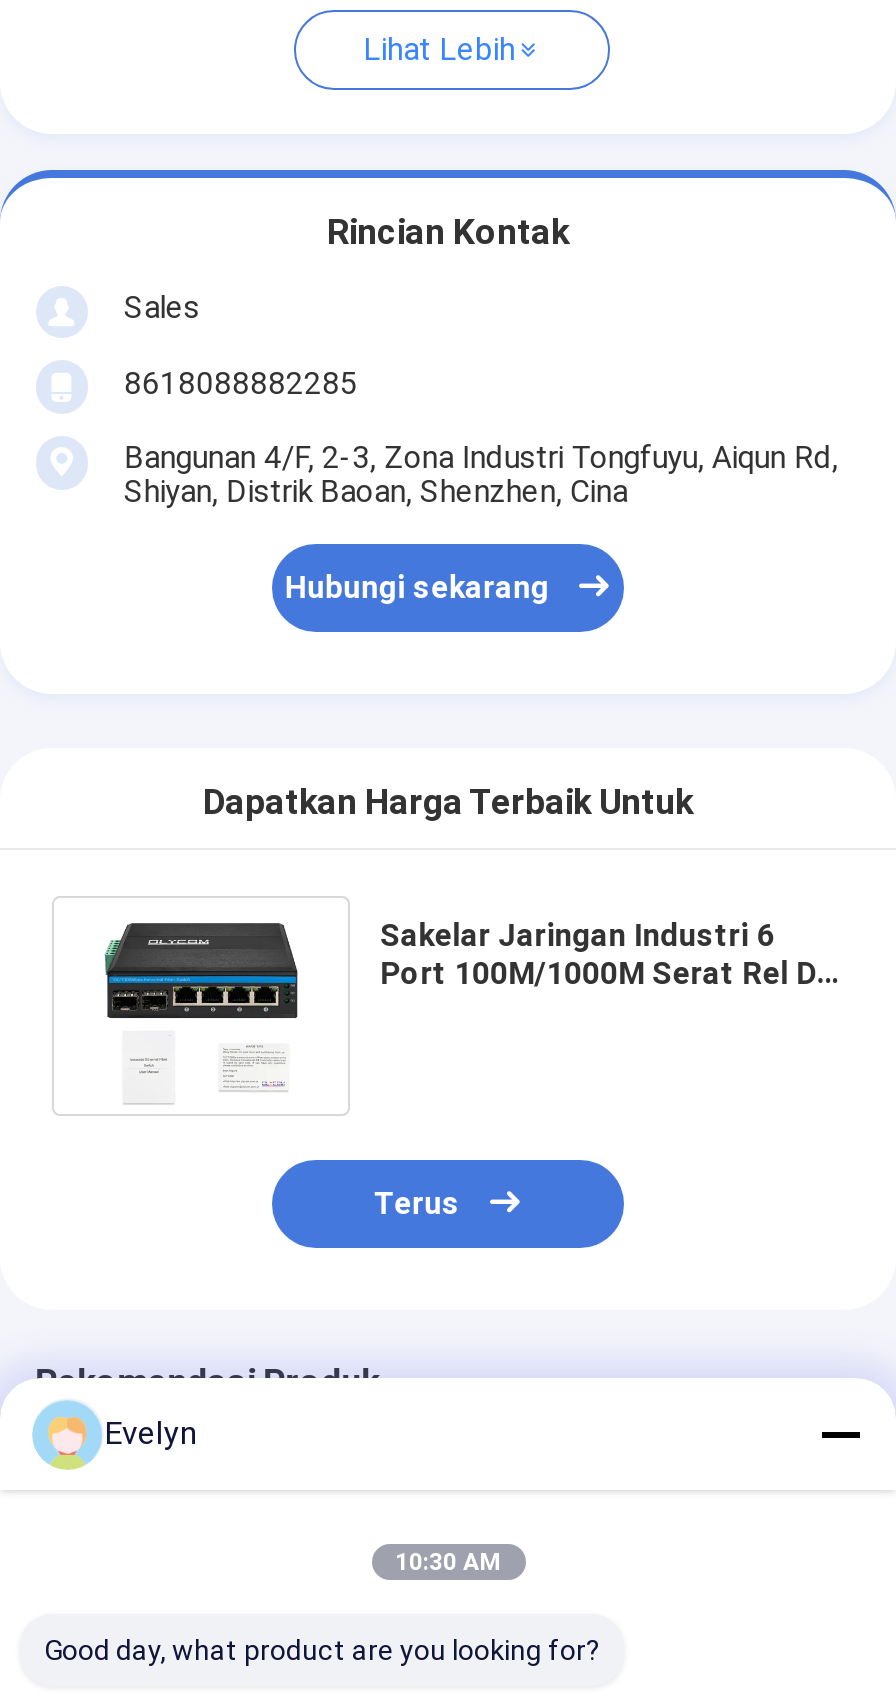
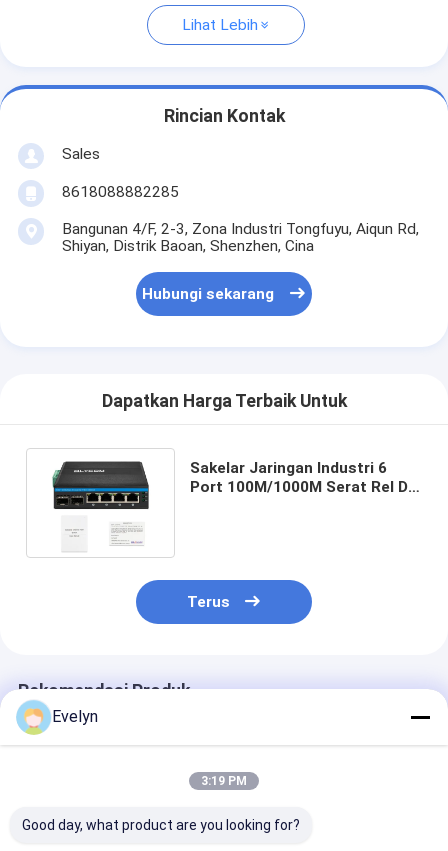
[395,1548,501,1576] 10:30 AM -> [201,774,247,788] 3:19 PM

